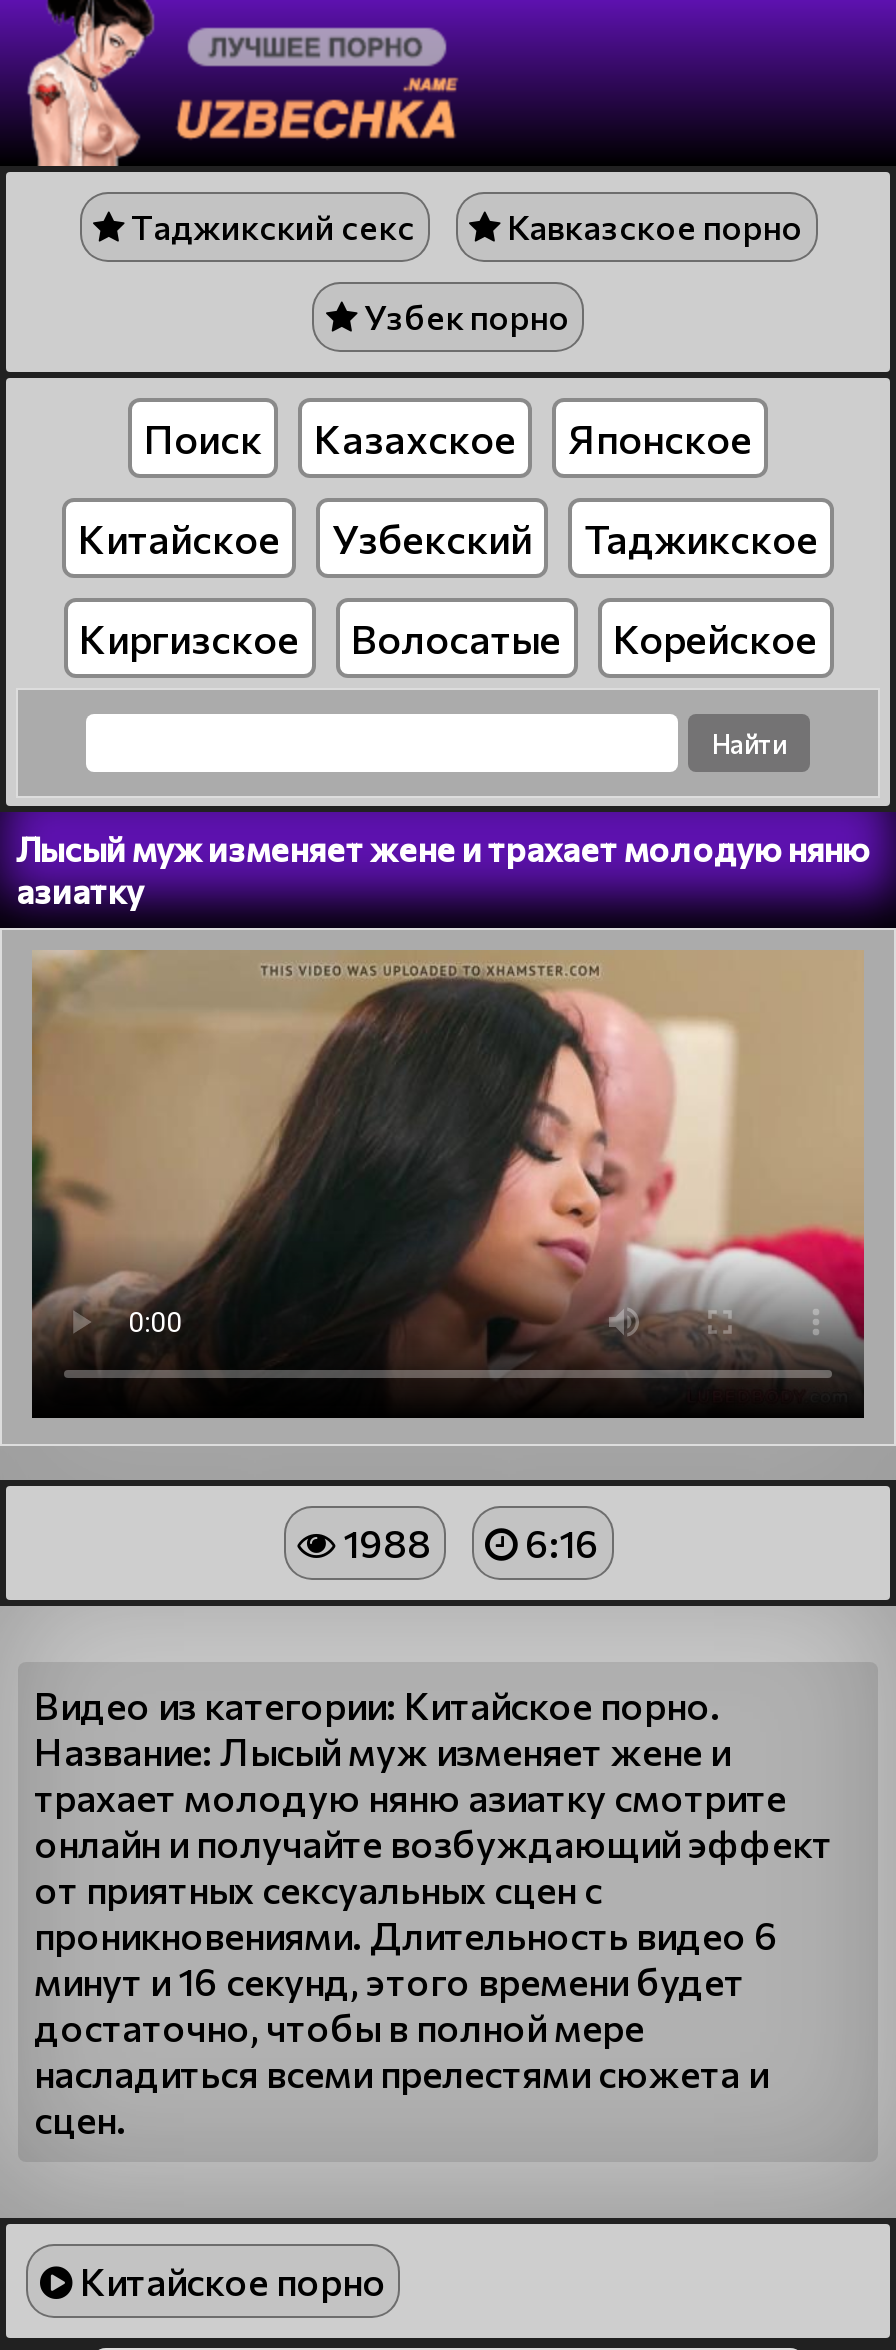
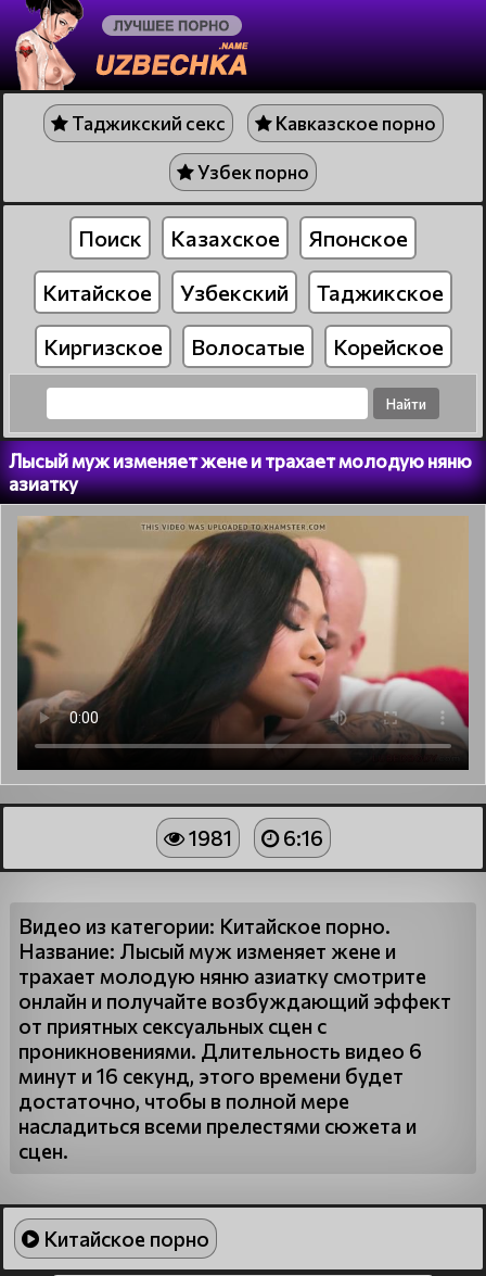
[335,1520,599,1566] 1988 6:16 -> [184,825,323,850] 1981 6:16

